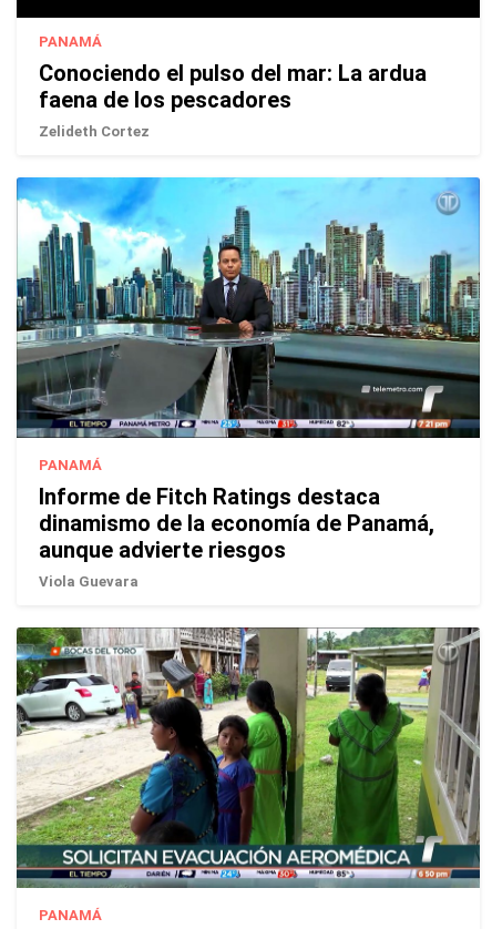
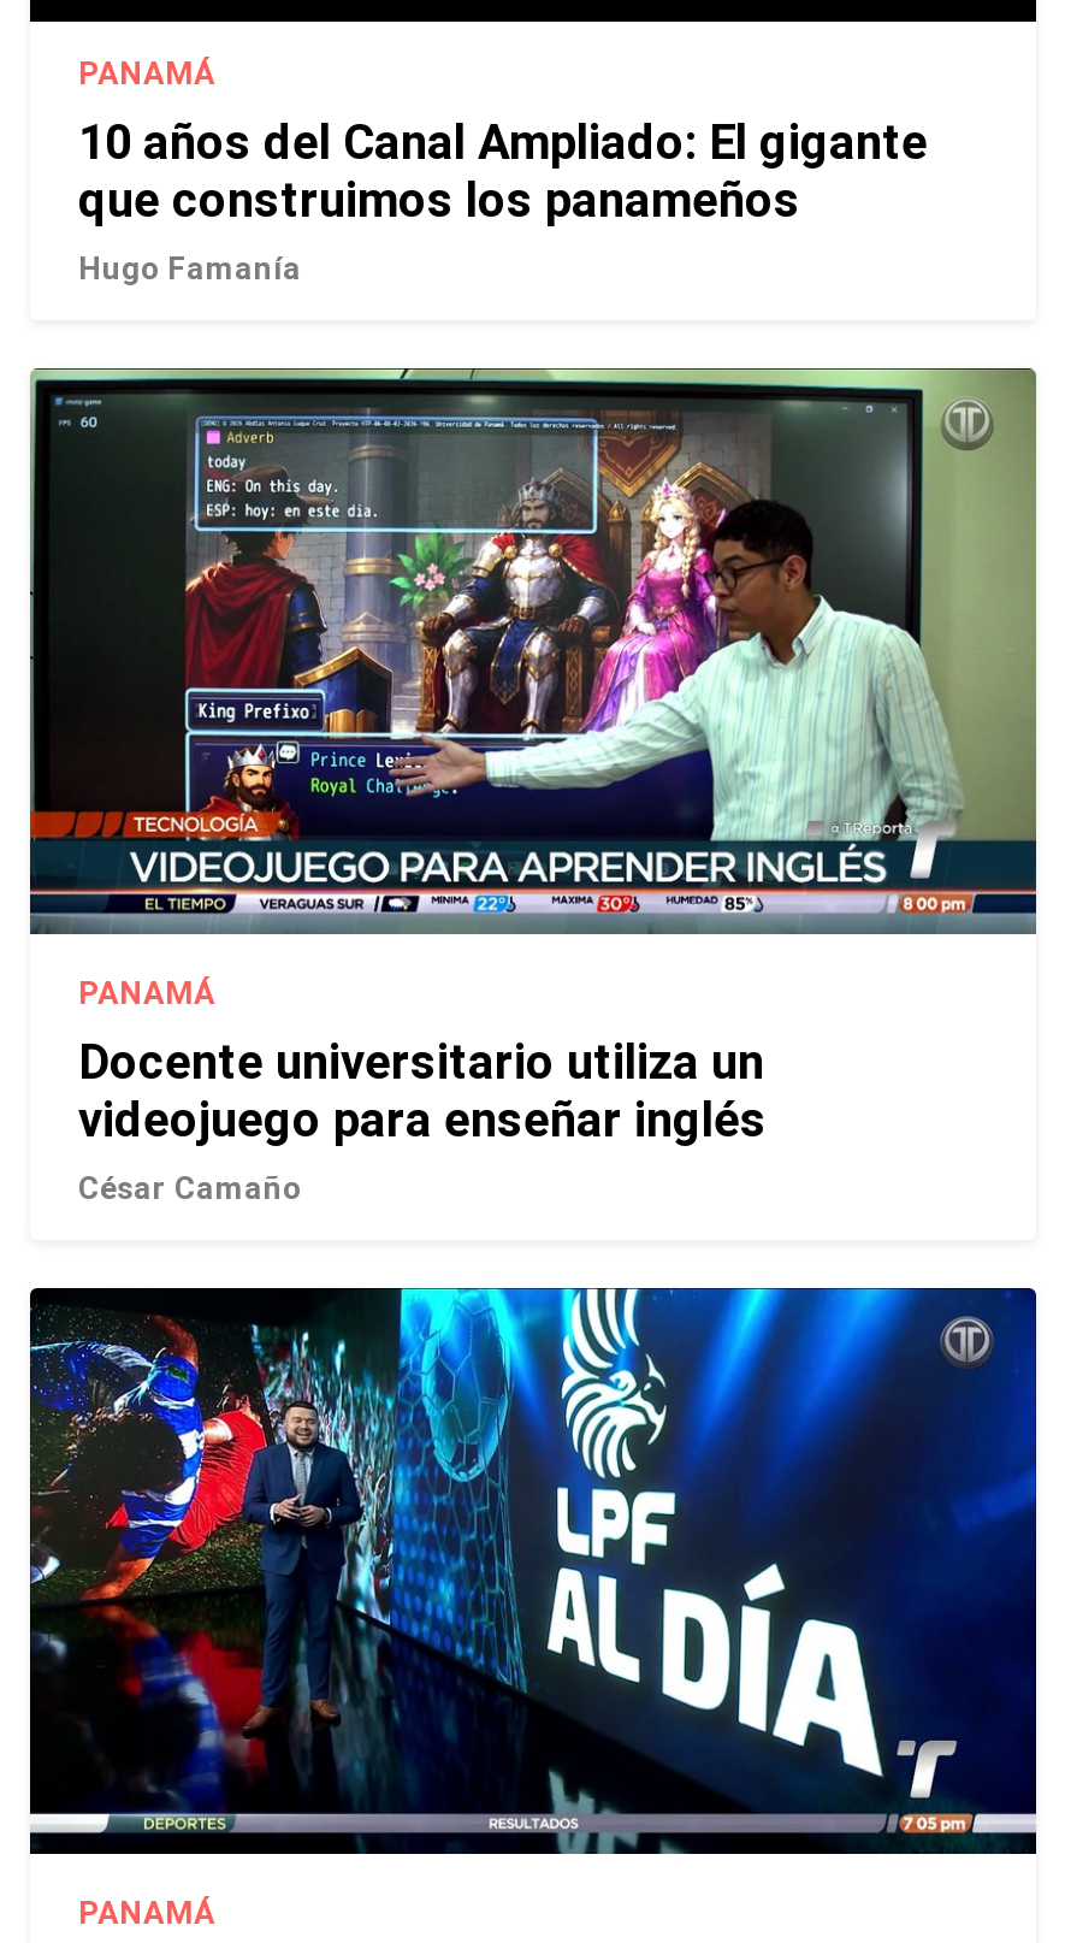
[39,59,427,139] Conociendo el pulso del mar: La ardua | faena de los pescadores | Zelideth Cortez -> [78,112,928,285] 10 años del Canal Ampliado: El gigante | que construimos los panameños | Hugo Famanía
[16,176,481,589] [image] | Informe de Fitch Ratings destaca | dinamismo de la economía de Panamá, | aunque advierte riesgos | Viola Guevara -> [28,366,1039,1206] [image] | Docente universitario utiliza un | videojuego para enseñar inglés | César Camaño
[16,626,481,889] [image] -> [28,1286,1039,1856] [image]

